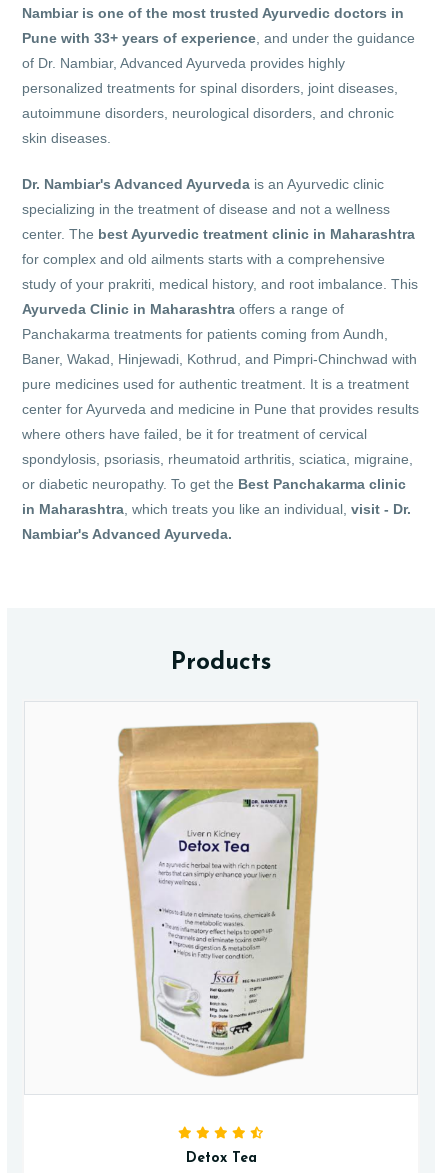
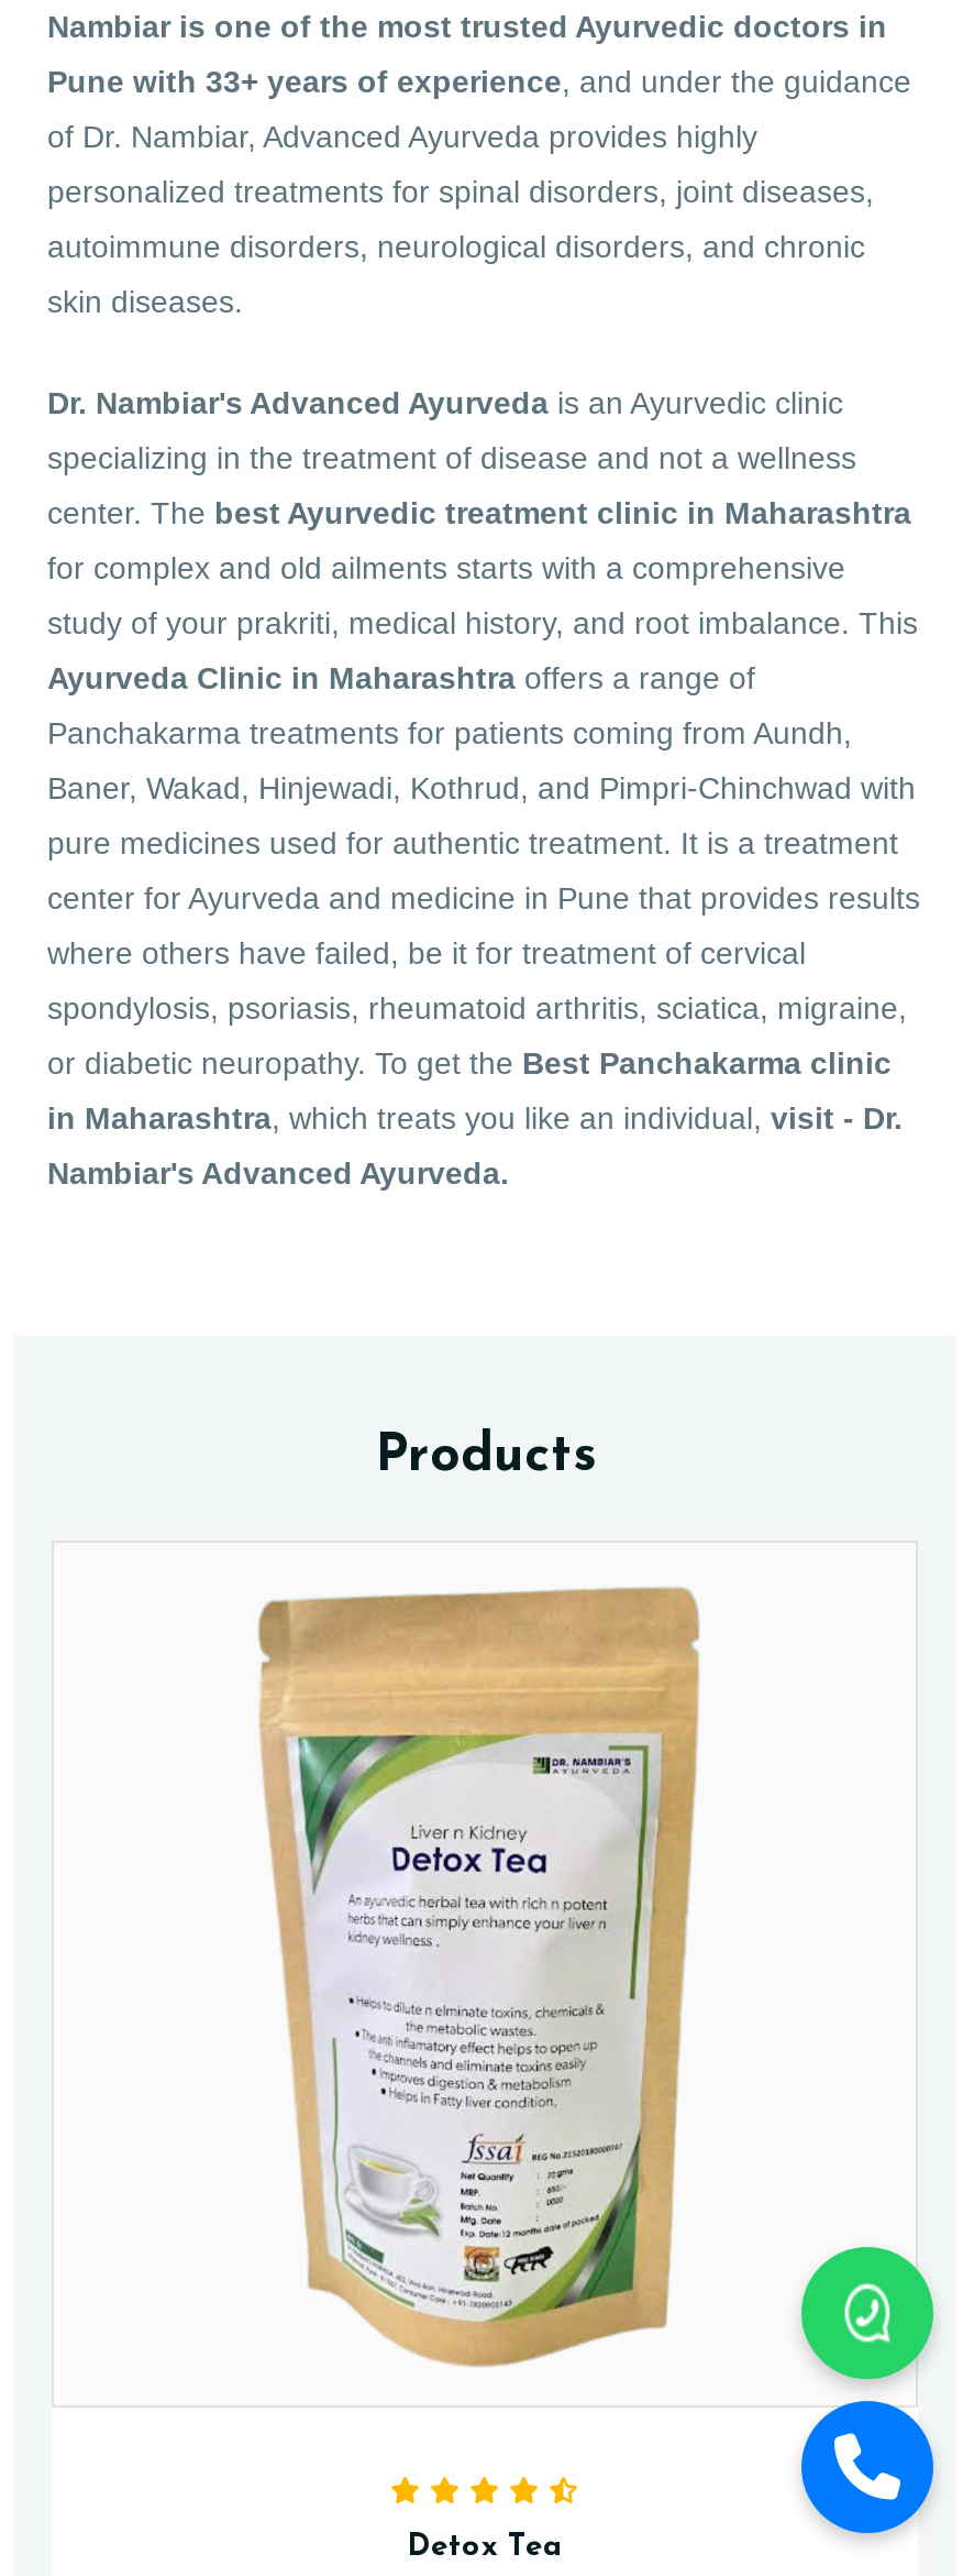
none -> [797,2245,938,2542] [image]

